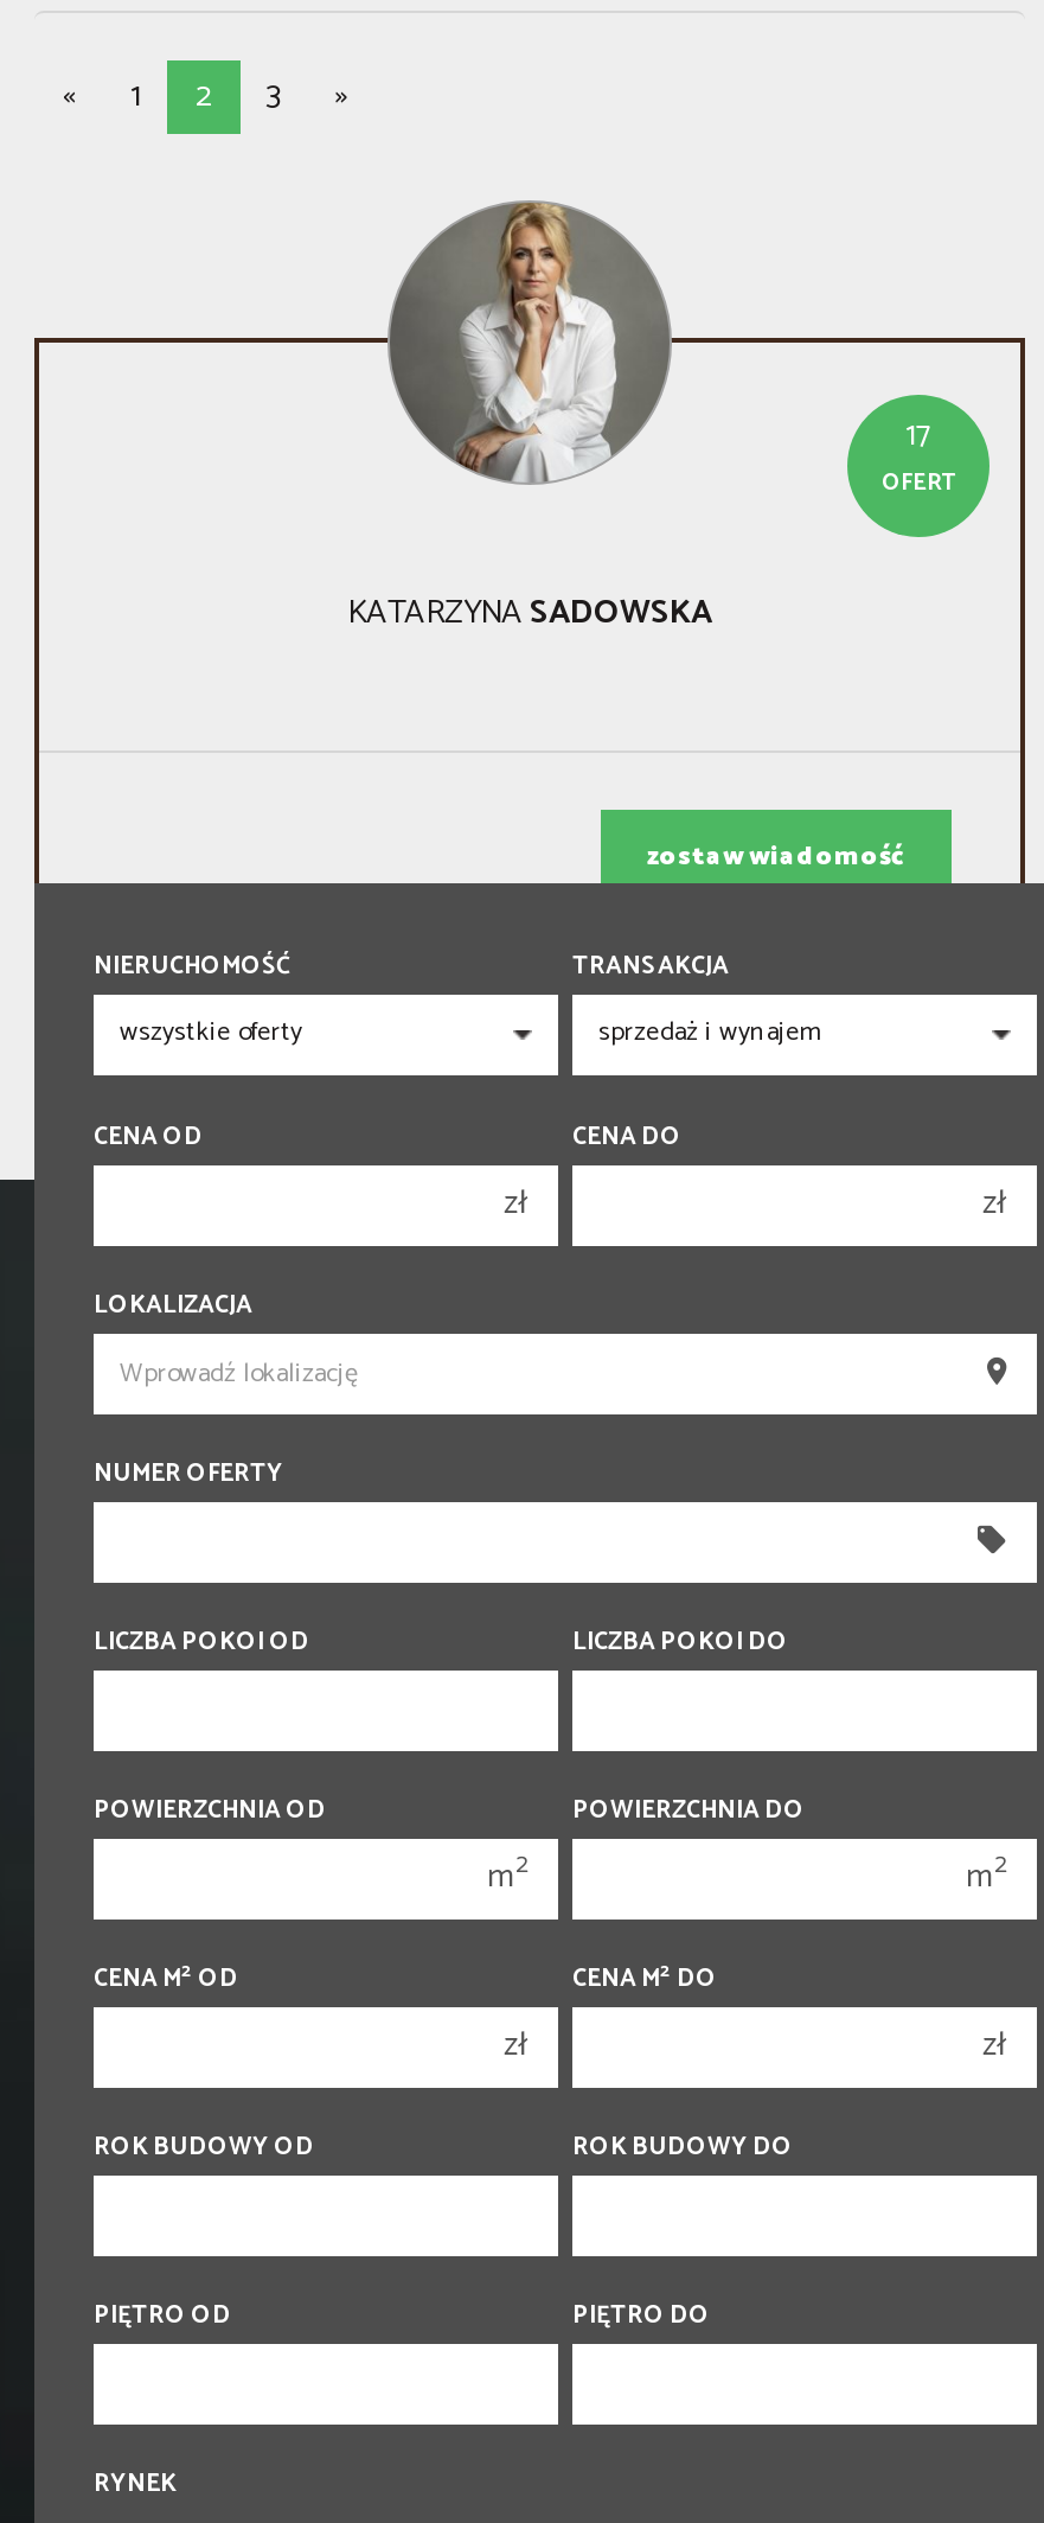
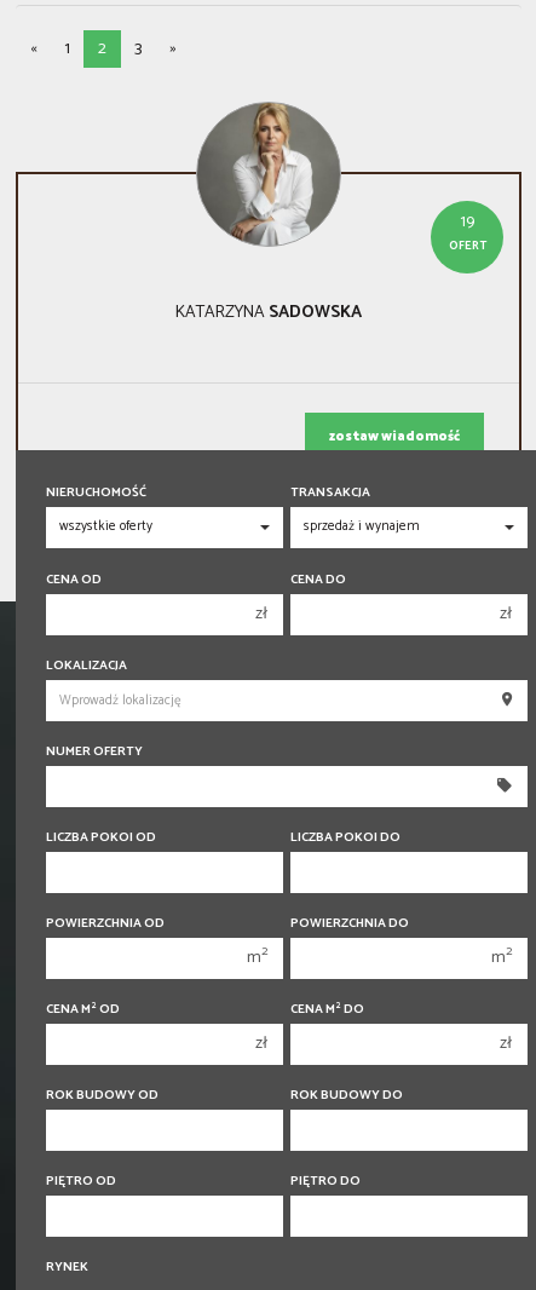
[907,408,930,463] 17 -> [460,208,474,235] 19

